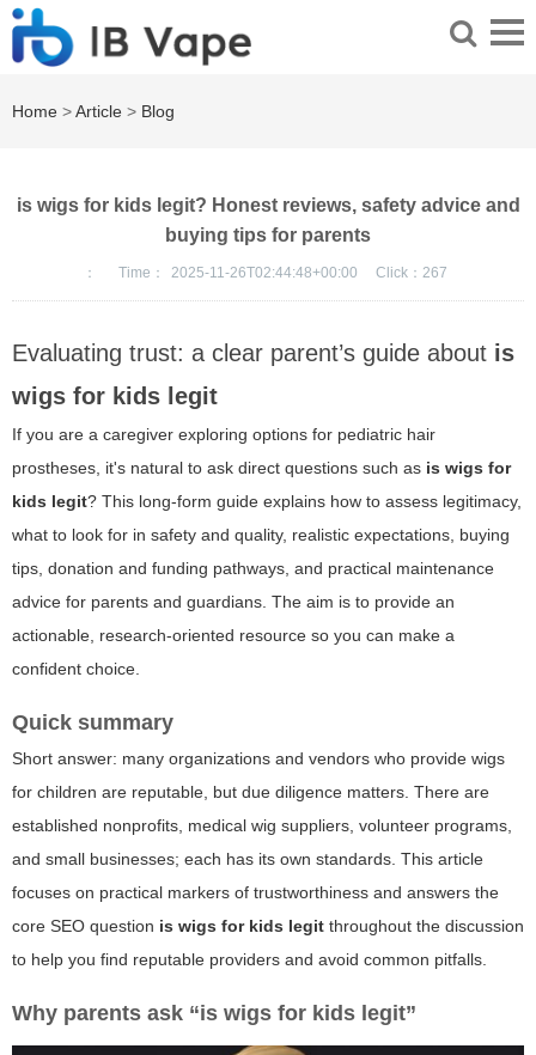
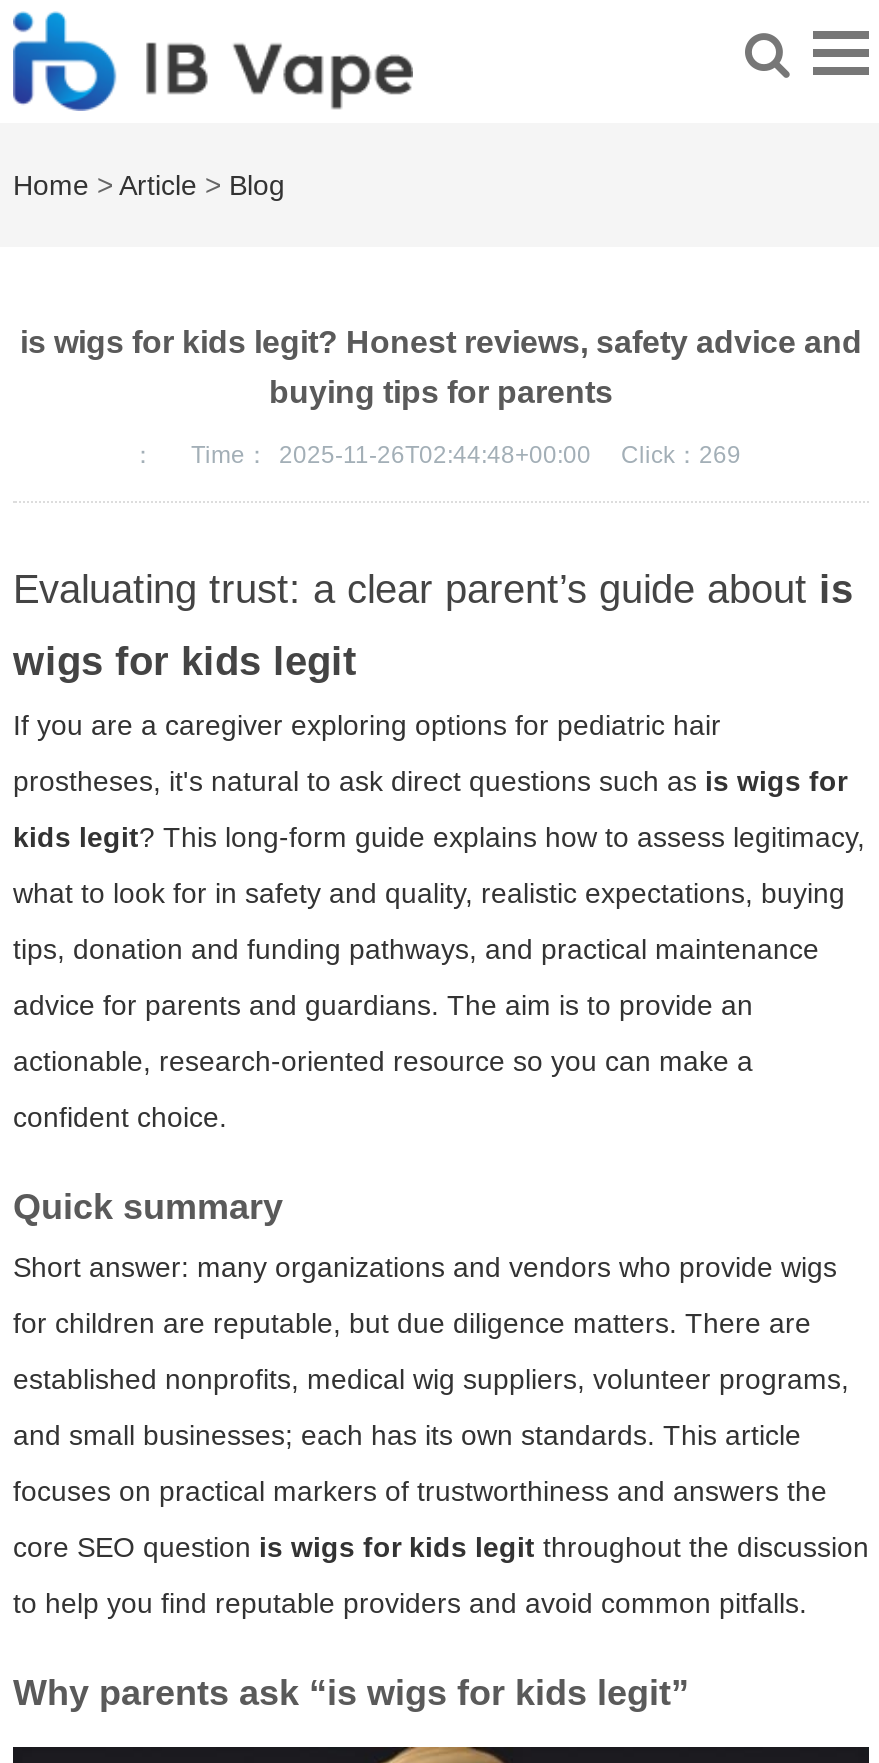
[376,265,447,282] Click：267 -> [621,442,741,470] Click：269

